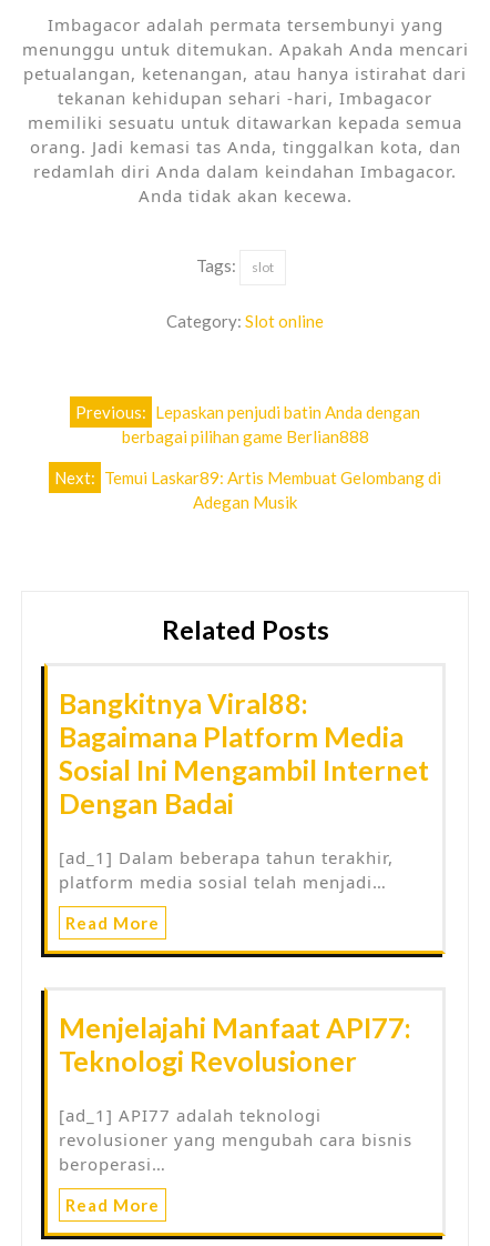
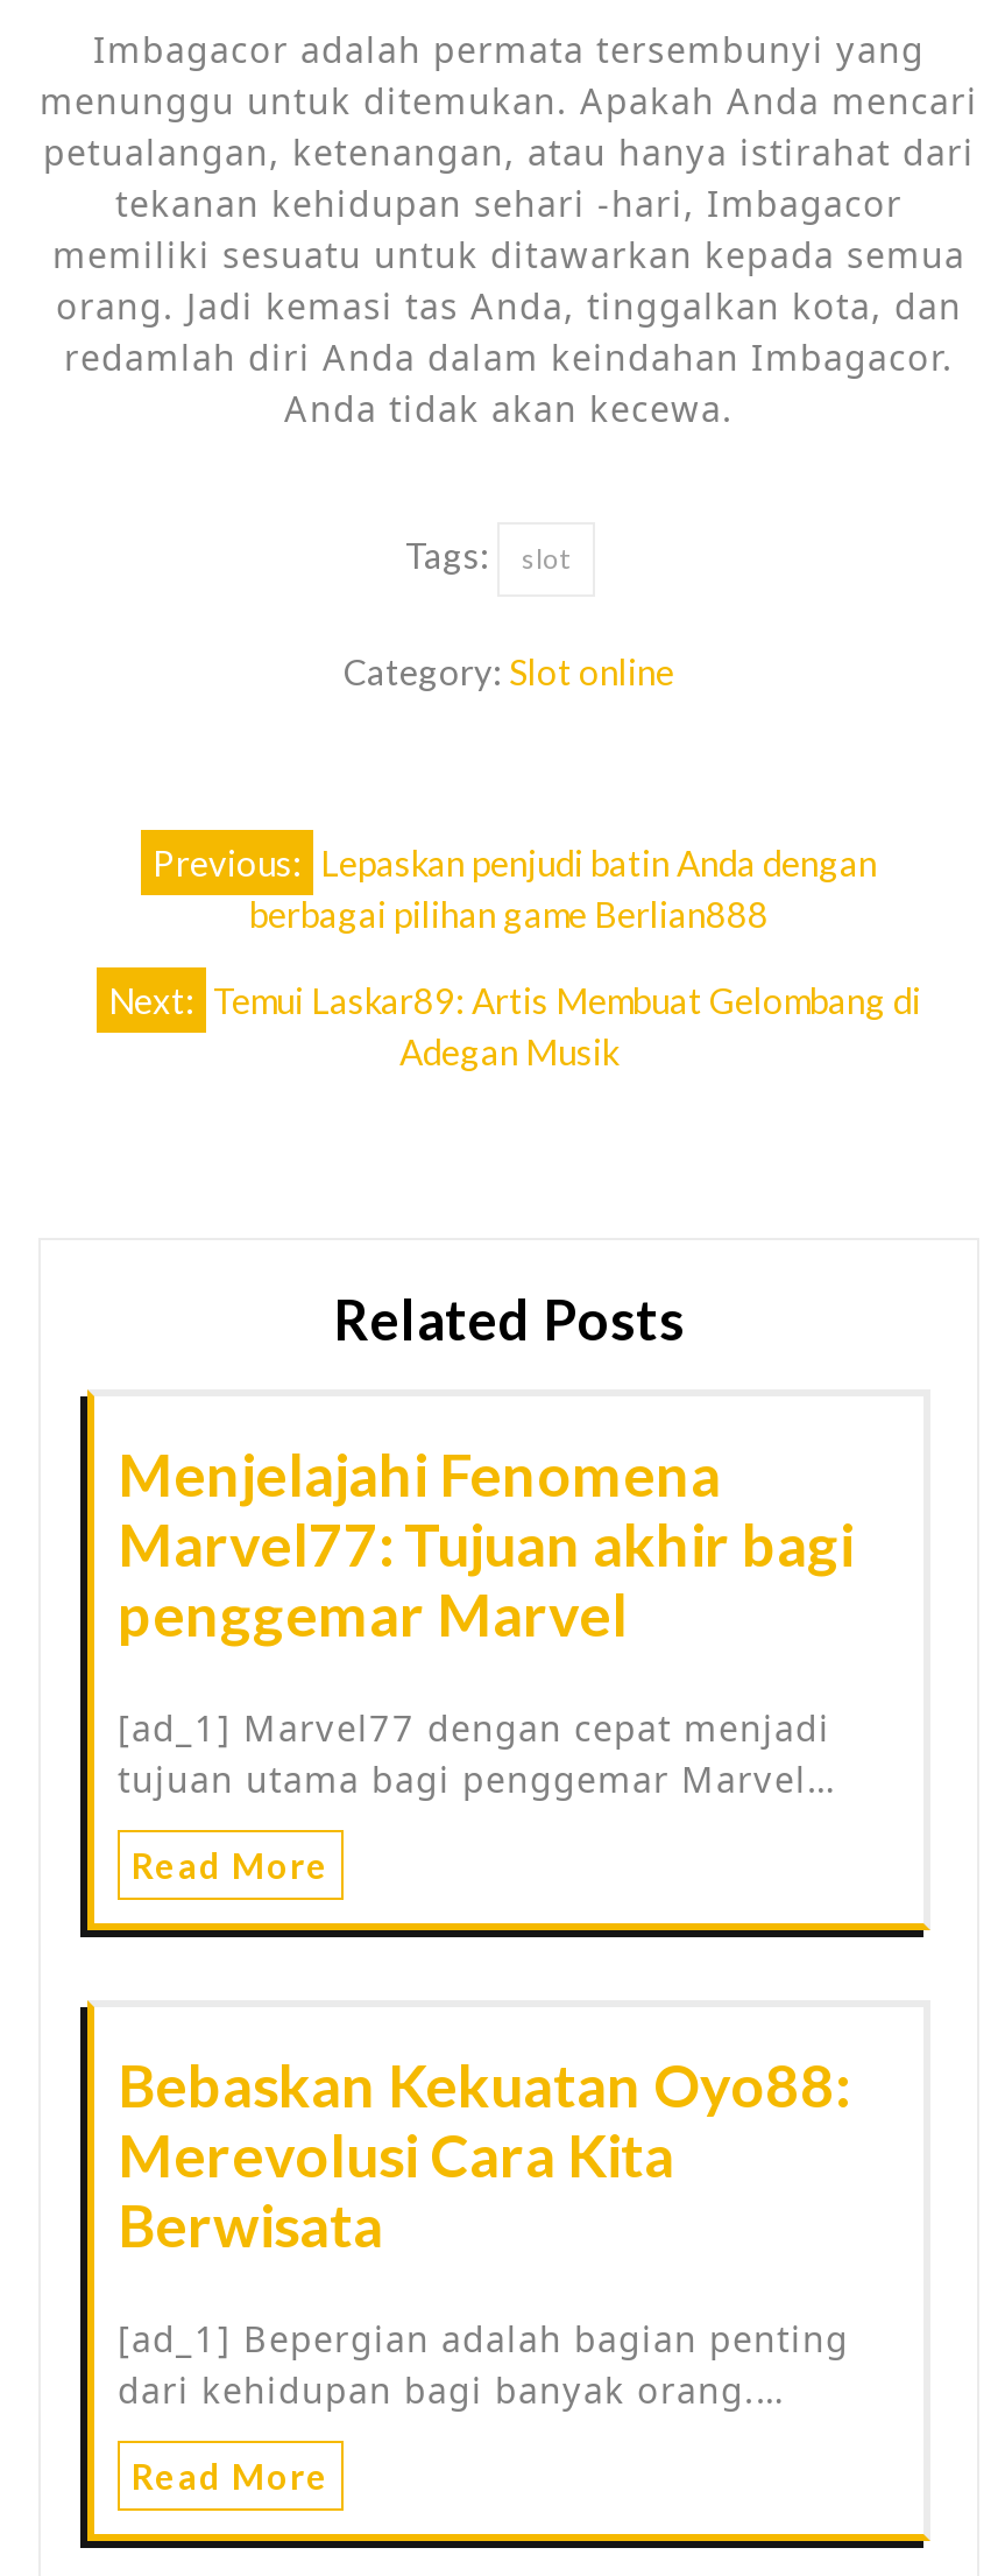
[59,686,429,819] Bangkitnya Viral88: | Bagaimana Platform Media | Sosial Ini Mengambil Internet | Dengan Badai -> [118,1437,854,1647] Menjelajahi Fenomena | Marvel77: Tujuan akhir bagi | penggemar Marvel
[59,846,394,892] [ad_1] Dalam beberapa tahun terakhir, | platform media sosial telah menjadi… -> [118,1703,837,1801] [ad_1] Marvel77 dengan cepat menjadi | tujuan utama bagi penggemar Marvel…
[59,1010,411,1077] Menjelajahi Manfaat API77: | Teknologi Revolusioner -> [118,2048,849,2258] Bebaskan Kekuatan Oyo88: | Merevolusi Cara Kita | Berwisata
[59,1103,412,1174] [ad_1] API77 adalah teknologi | revolusioner yang mengubah cara bisnis | beroperasi… -> [118,2314,849,2412] [ad_1] Bepergian adalah bagian penting | dari kehidupan bagi banyak orang.…

